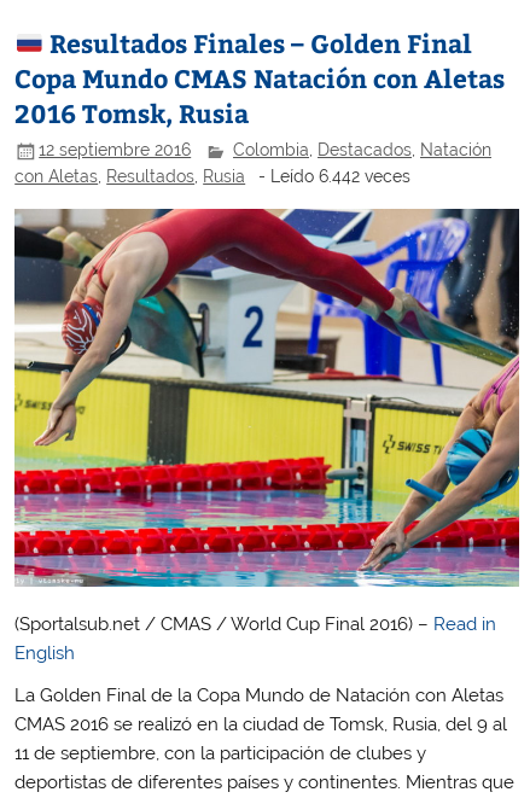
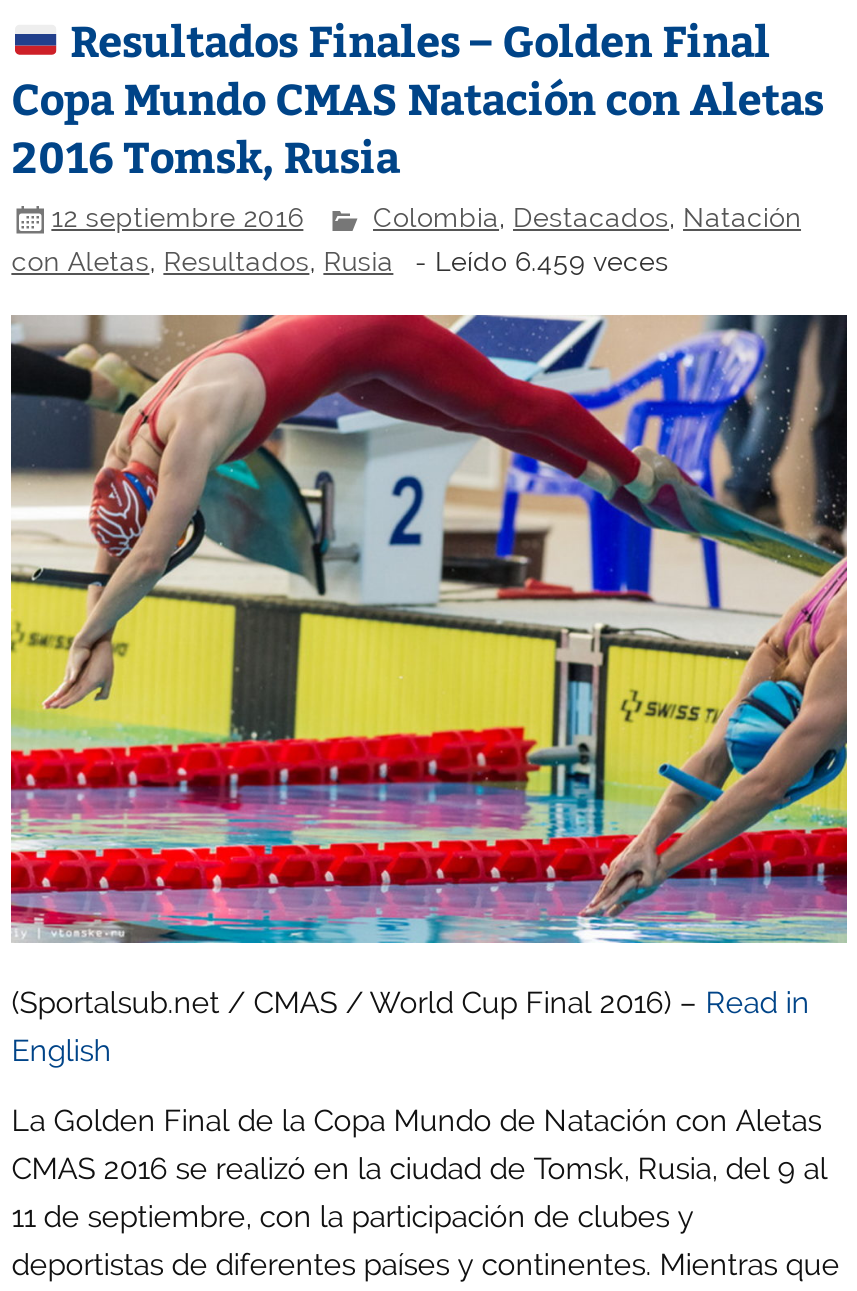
[15,166,410,186] con Aletas, Resultados, Rusia - Leído 6.442 veces -> [11,244,669,276] con Aletas, Resultados, Rusia - Leído 6.459 veces

